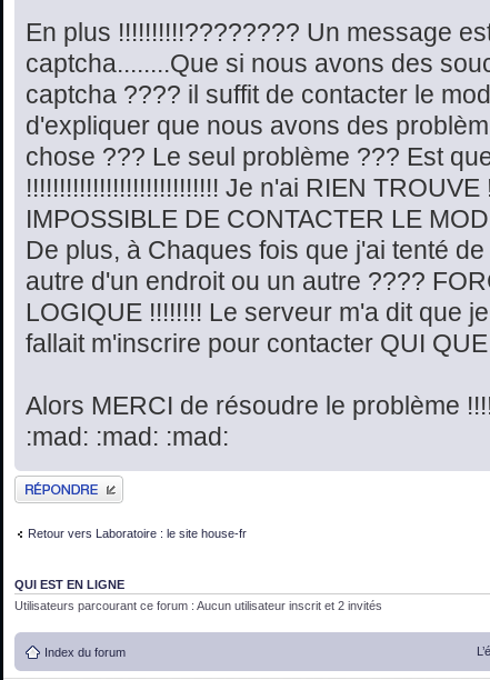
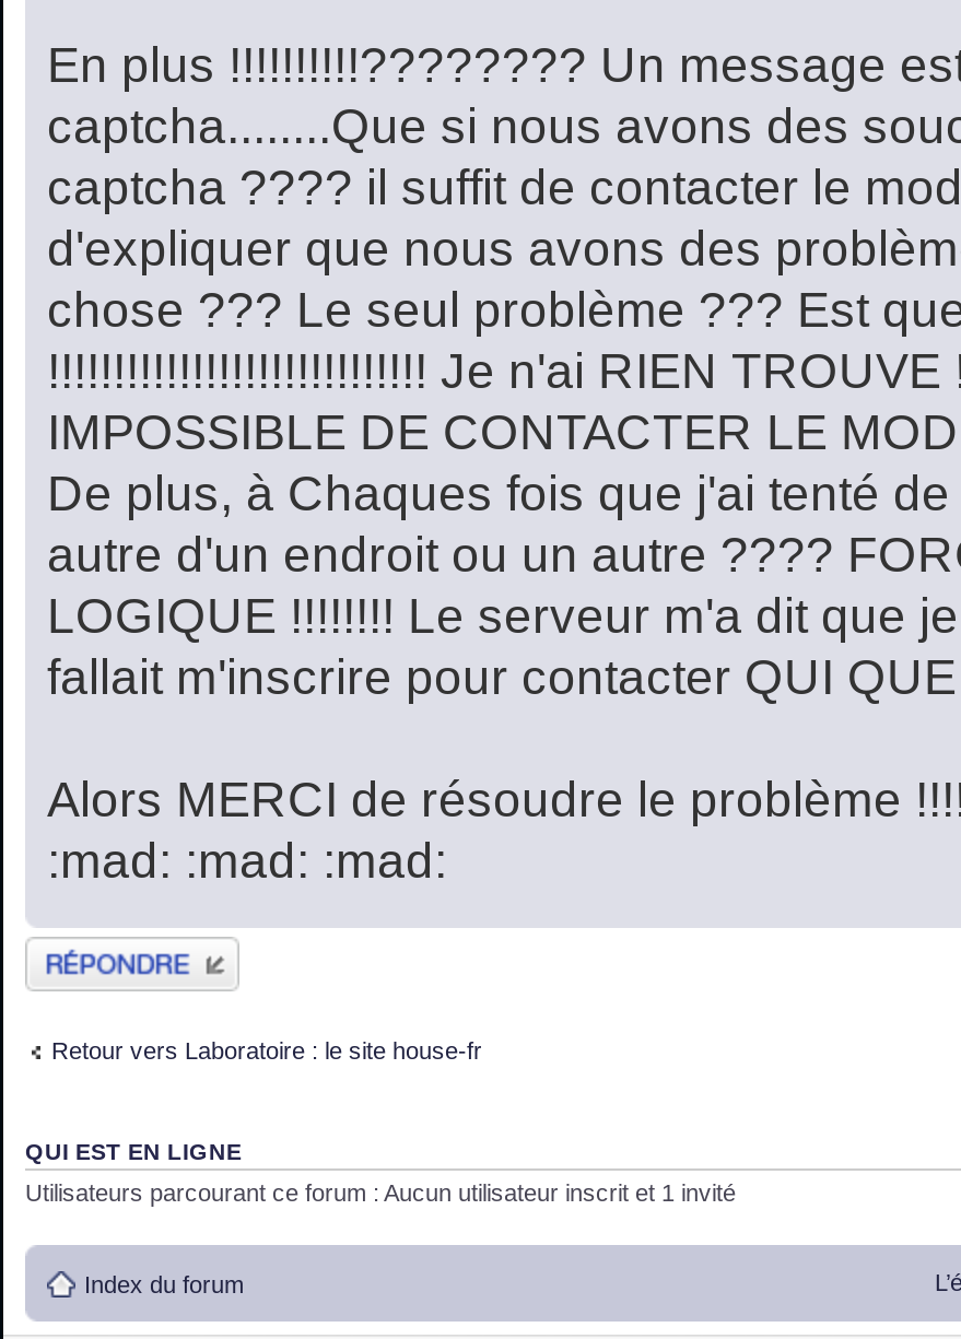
[14,599,382,612] Utilisateurs parcourant ce forum : Aucun utilisateur inscrit et 2 invités -> [25,1180,736,1206] Utilisateurs parcourant ce forum : Aucun utilisateur inscrit et 1 invité

